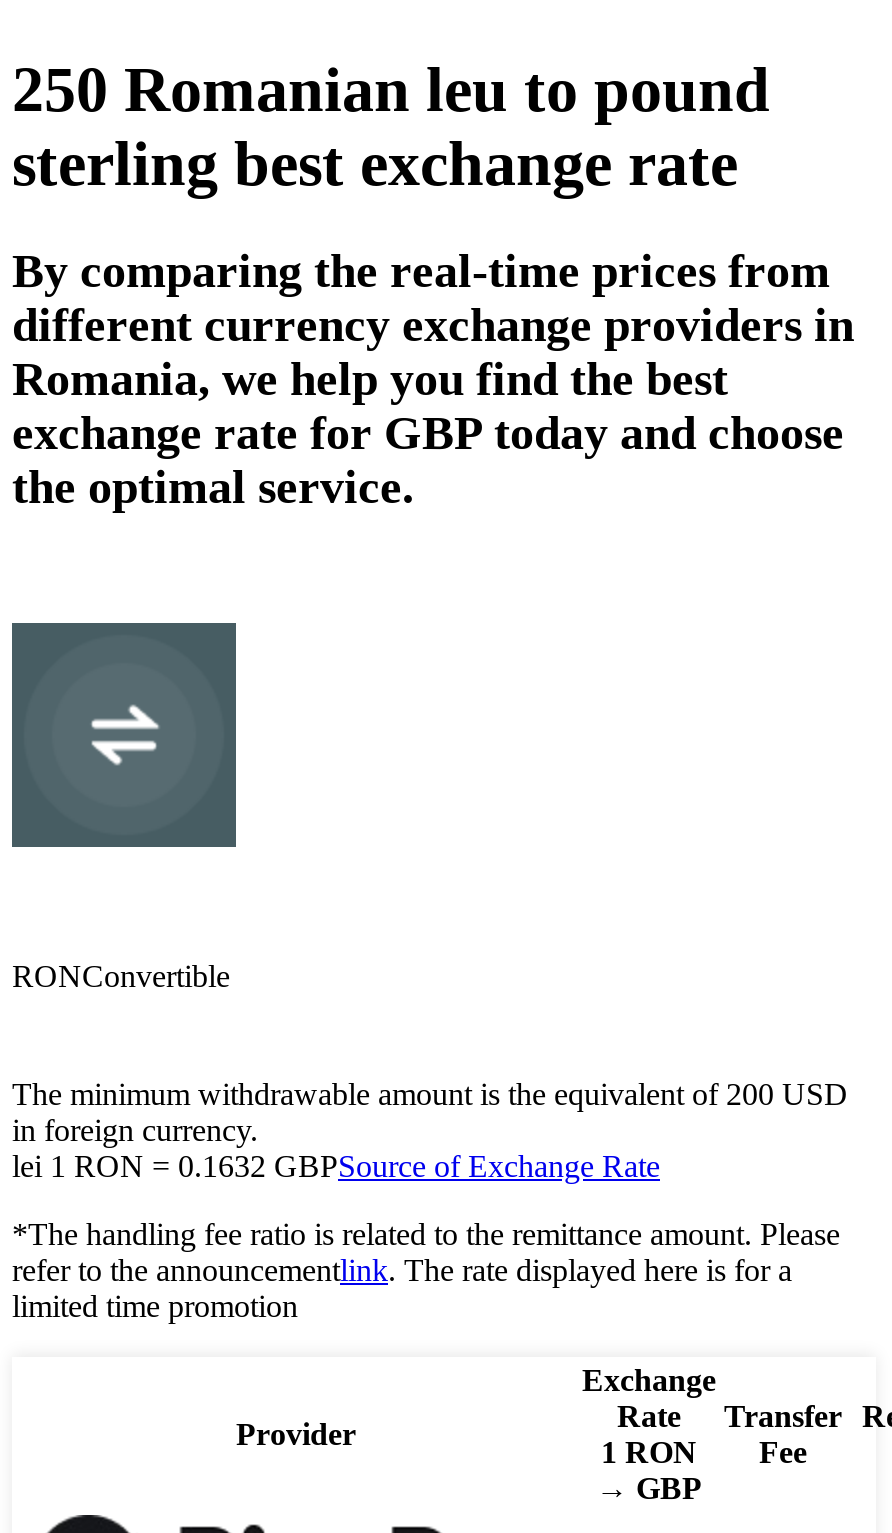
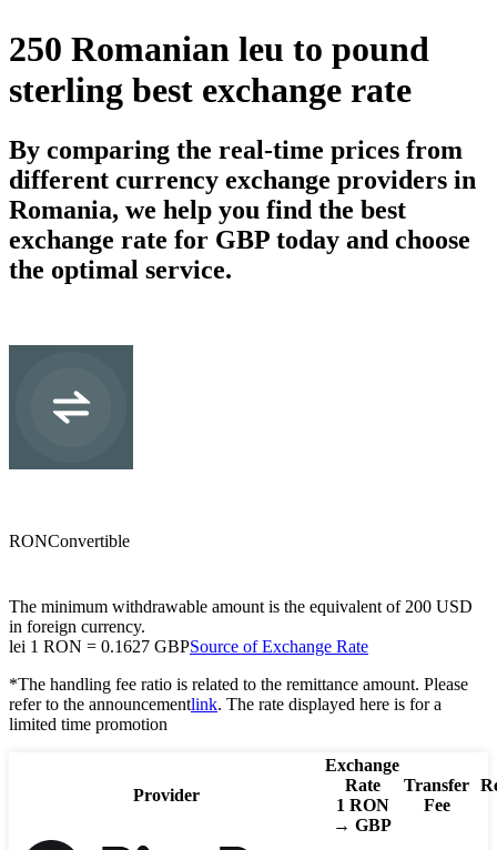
[12,1149,660,1183] lei 1 RON = 0.1632 GBPSource of Exchange Rate -> [9,637,368,656] lei 1 RON = 0.1627 GBPSource of Exchange Rate

